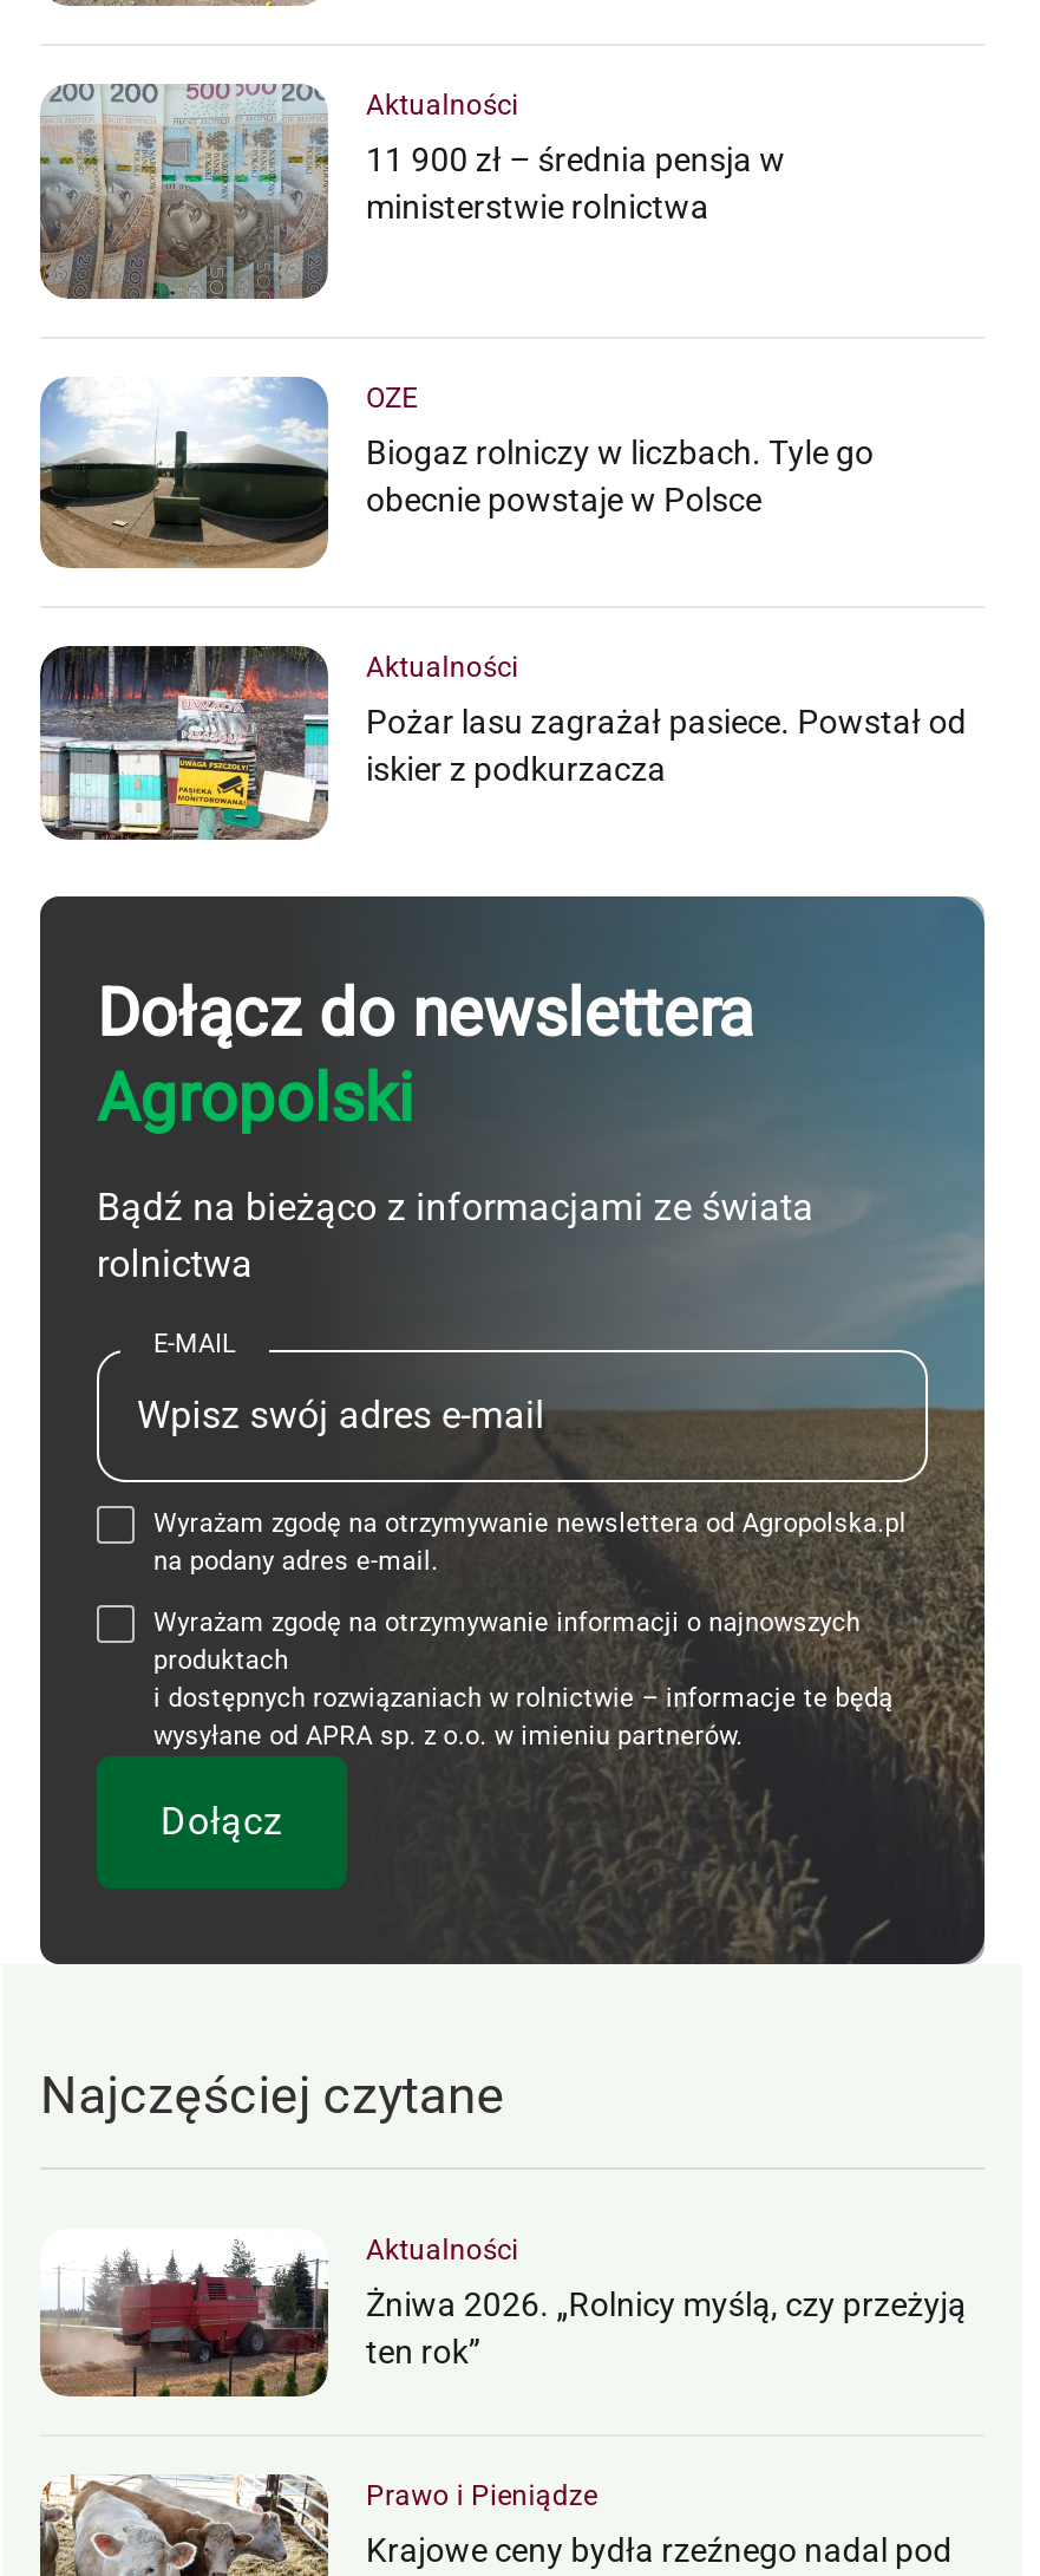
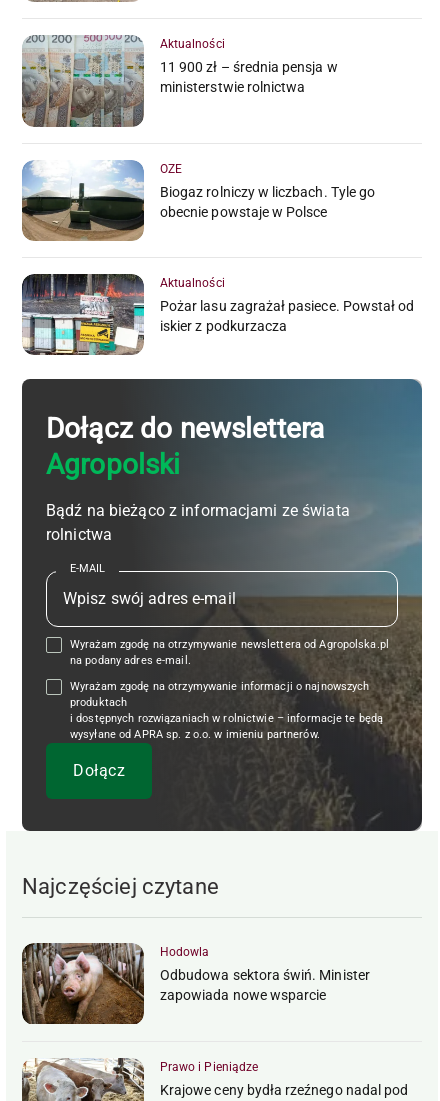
[40,2228,519,2398] [image] | Aktualności -> [21,942,209,1025] [image] | Hodowla
[366,2285,967,2370] Żniwa 2026. „Rolnicy myślą, czy przeżyją | ten rok” -> [160,967,370,1003] Odbudowa sektora świń. Minister | zapowiada nowe wsparcie

